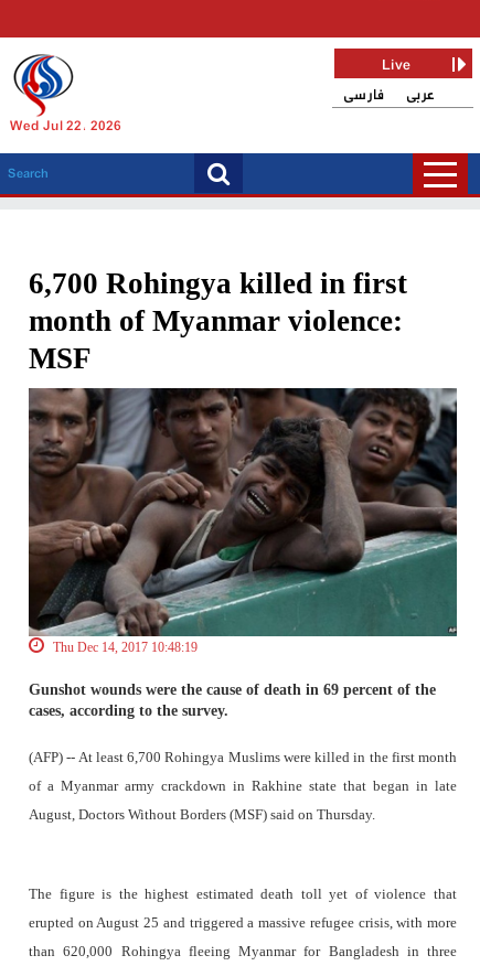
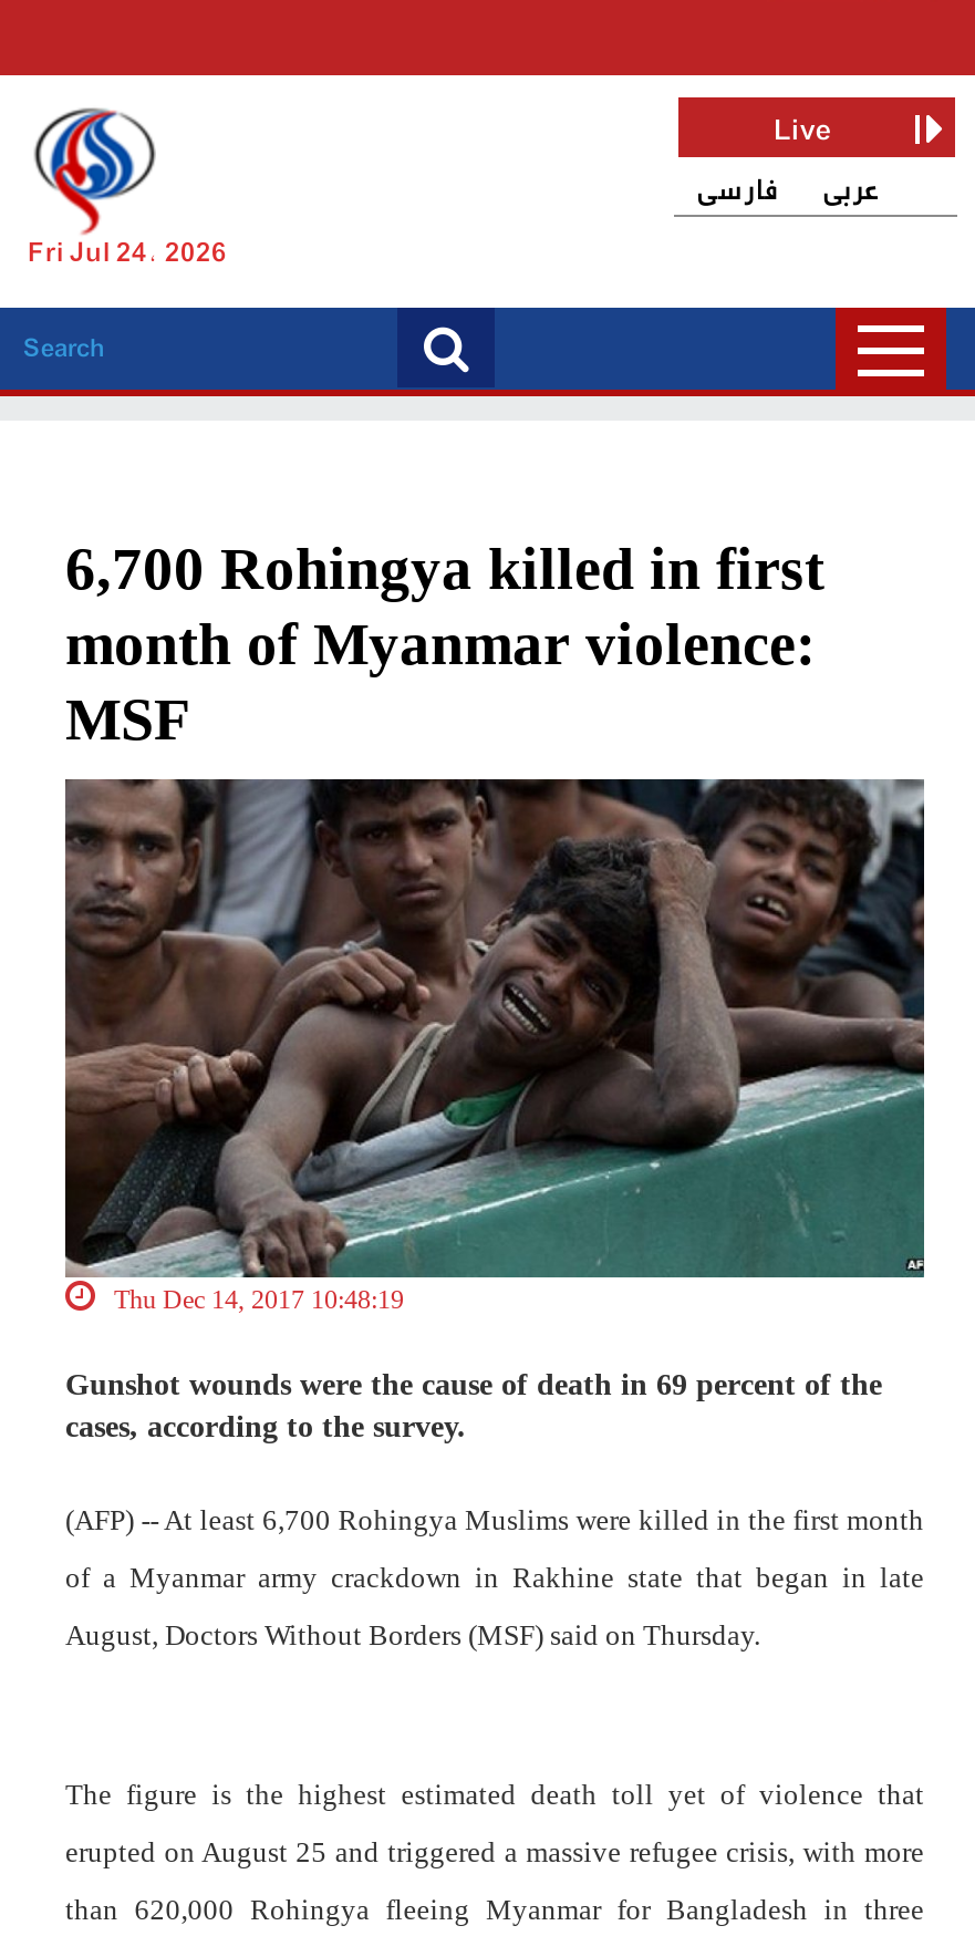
[10,116,121,138] Wed Jul 22, 2026 -> [28,232,227,277] Fri Jul 24, 2026

